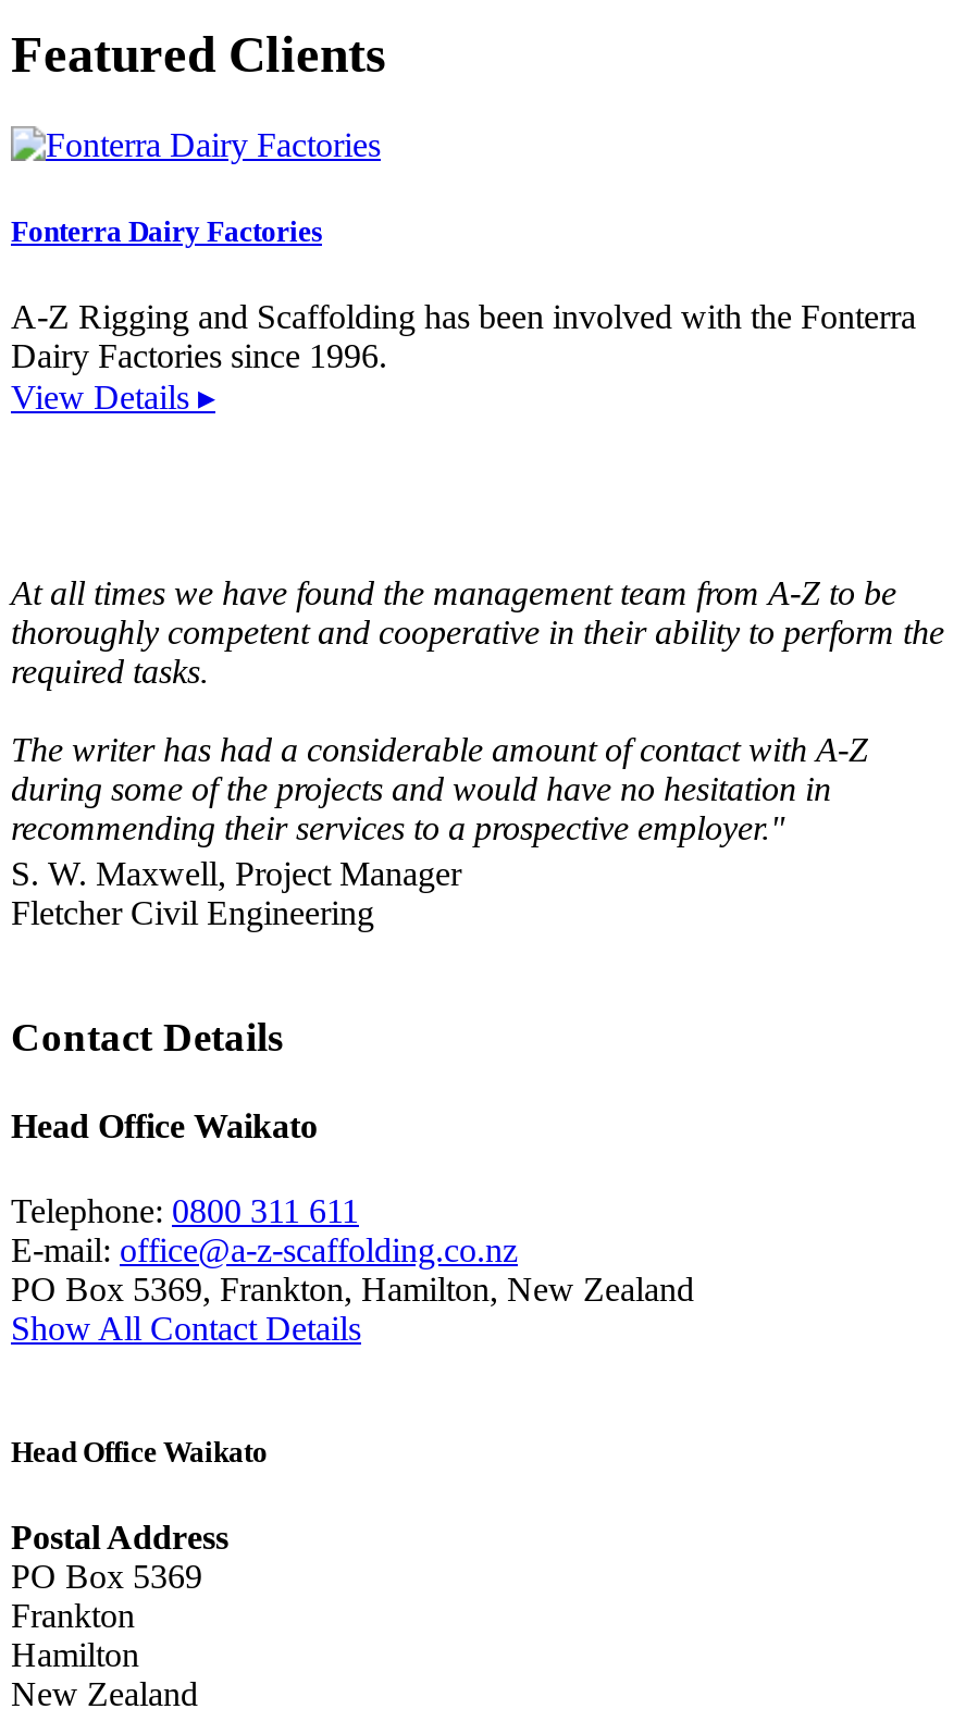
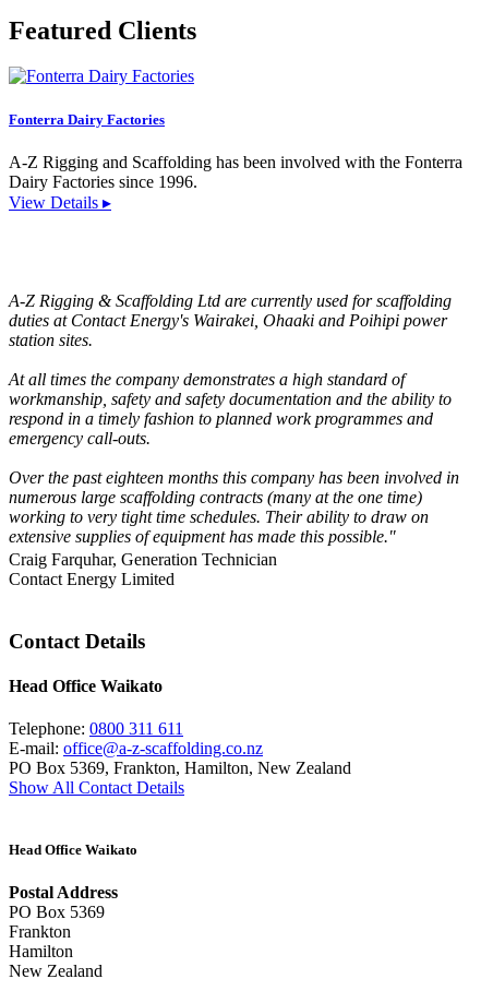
[11,574,944,931] At all times we have found the management team from A-Z to be | thoroughly competent and cooperative in their ability to perform the | required tasks. | The writer has had a considerable amount of contact with A-Z | during some of the projects and would have no hesitation in | recommending their services to a prospective employer." | S. W. Maxwell, Project Manager | Fletcher Civil Engineering -> [9,291,459,588] A-Z Rigging & Scaffolding Ltd are currently used for scaffolding | duties at Contact Energy's Wairakei, Ohaaki and Poihipi power | station sites. | At all times the company demonstrates a high standard of | workmanship, safety and safety documentation and the ability to | respond in a timely fashion to planned work programmes and | emergency call-outs. | Over the past eighteen months this company has been involved in | numerous large scaffolding contracts (many at the one time) | working to very tight time schedules. Their ability to draw on | extensive supplies of equipment has made this possible." | Craig Farquhar, Generation Technician | Contact Energy Limited

